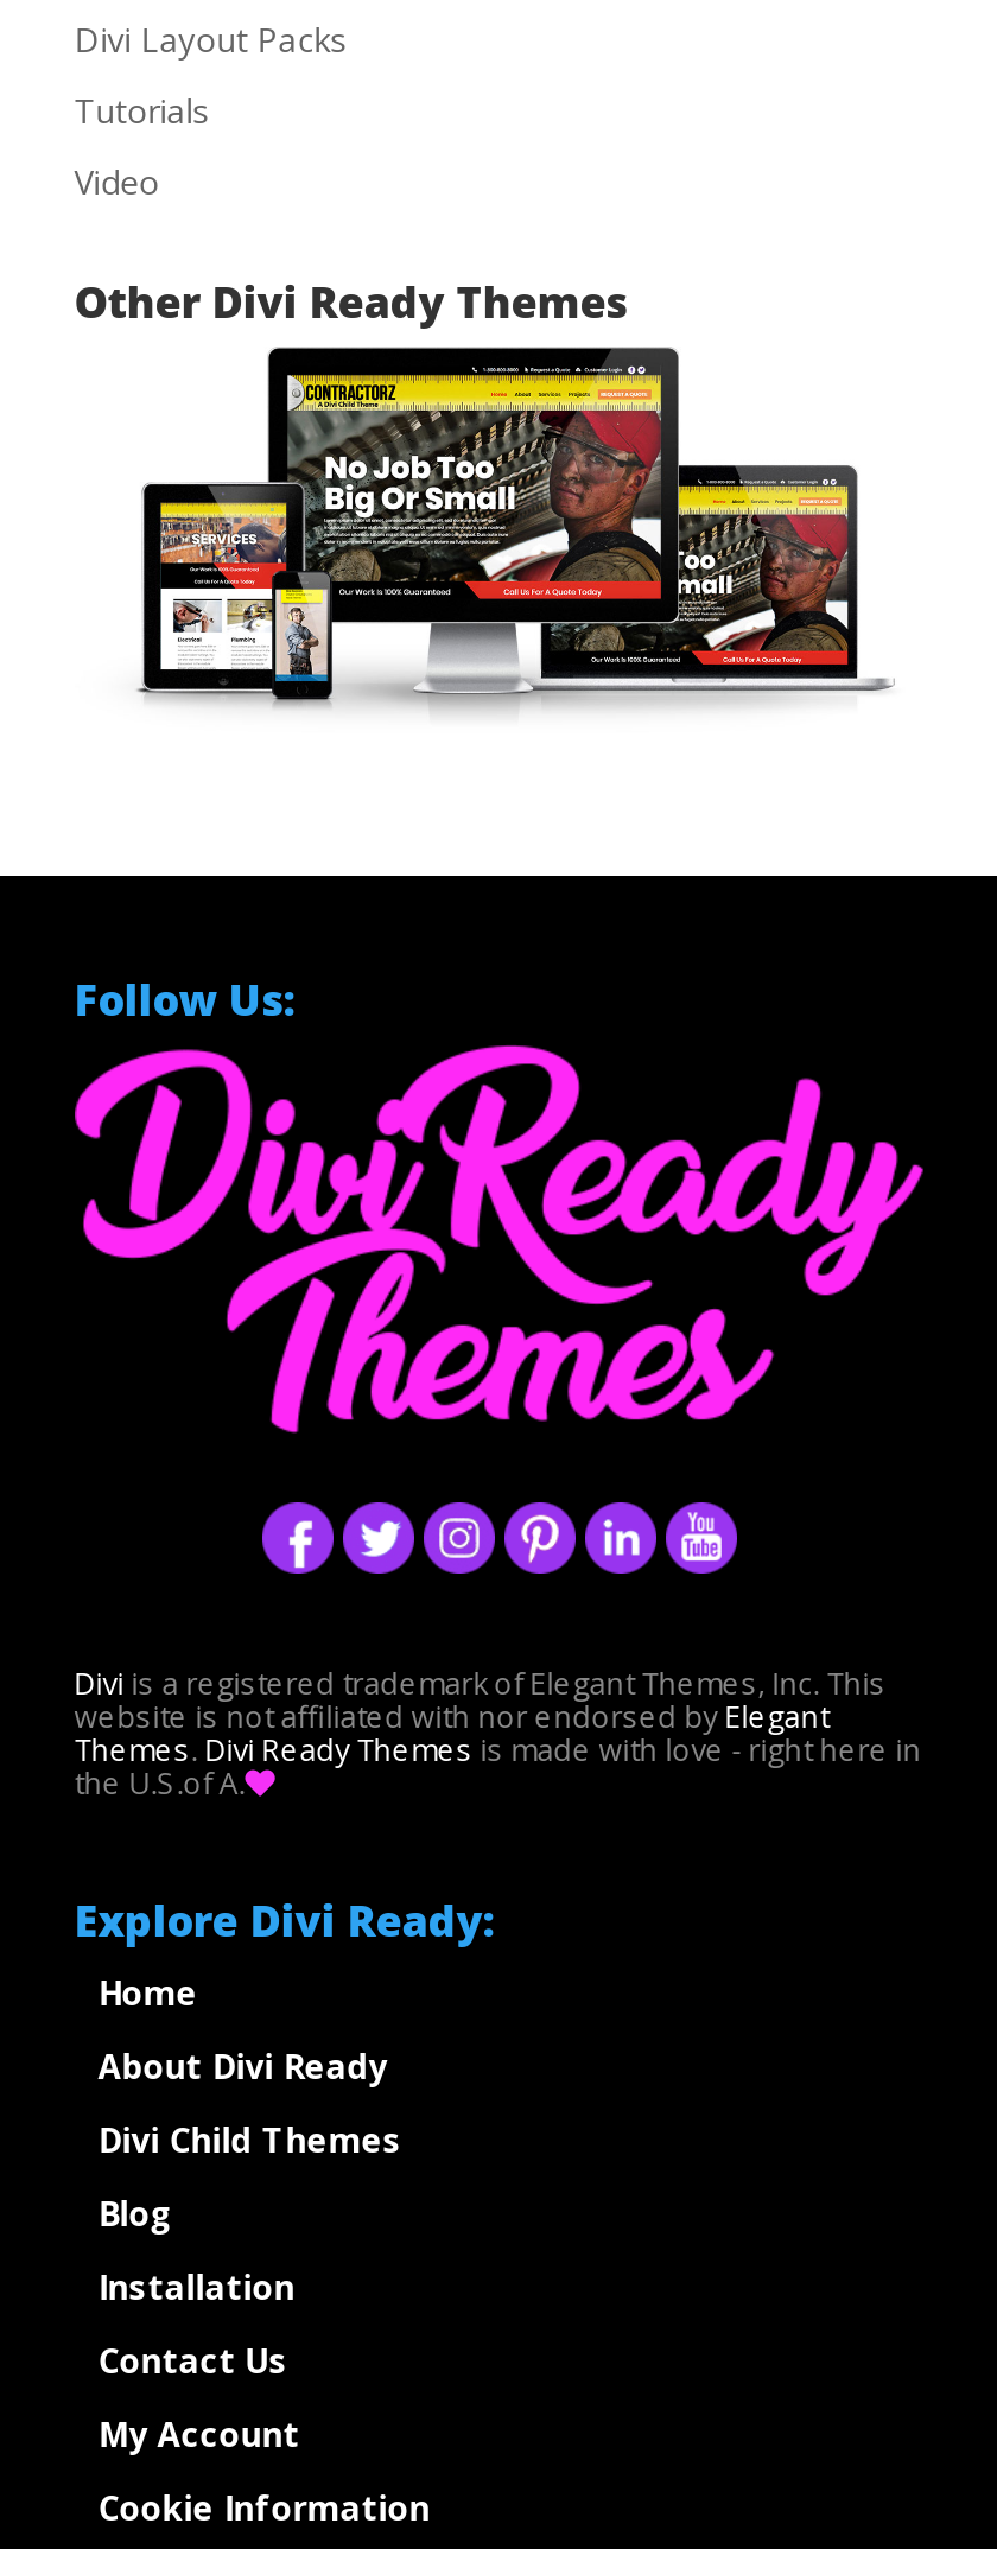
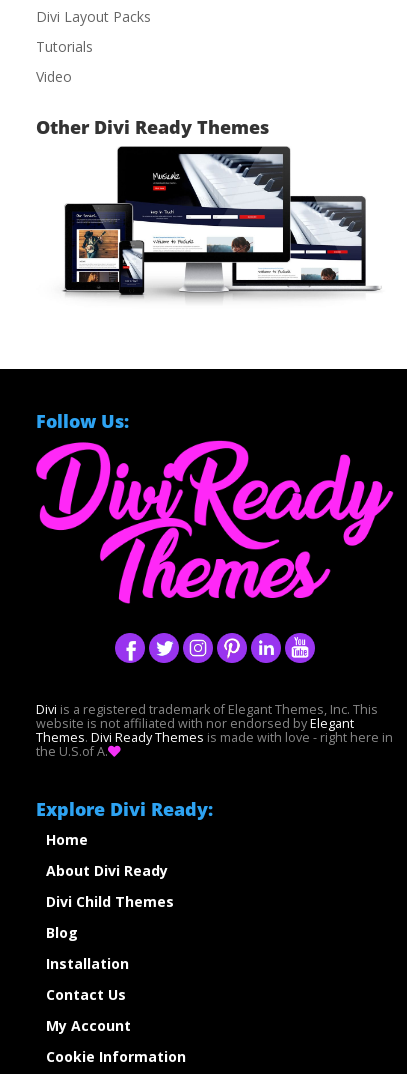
[158,365,851,681] [image] -> [72,153,363,286] [image]

